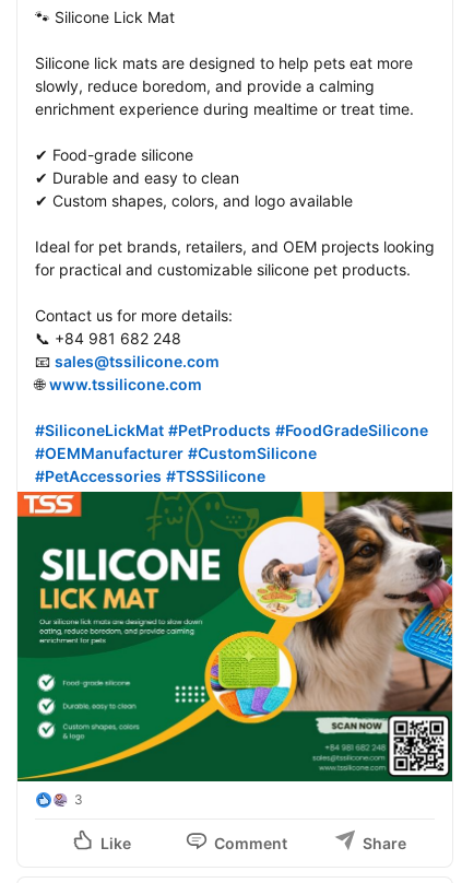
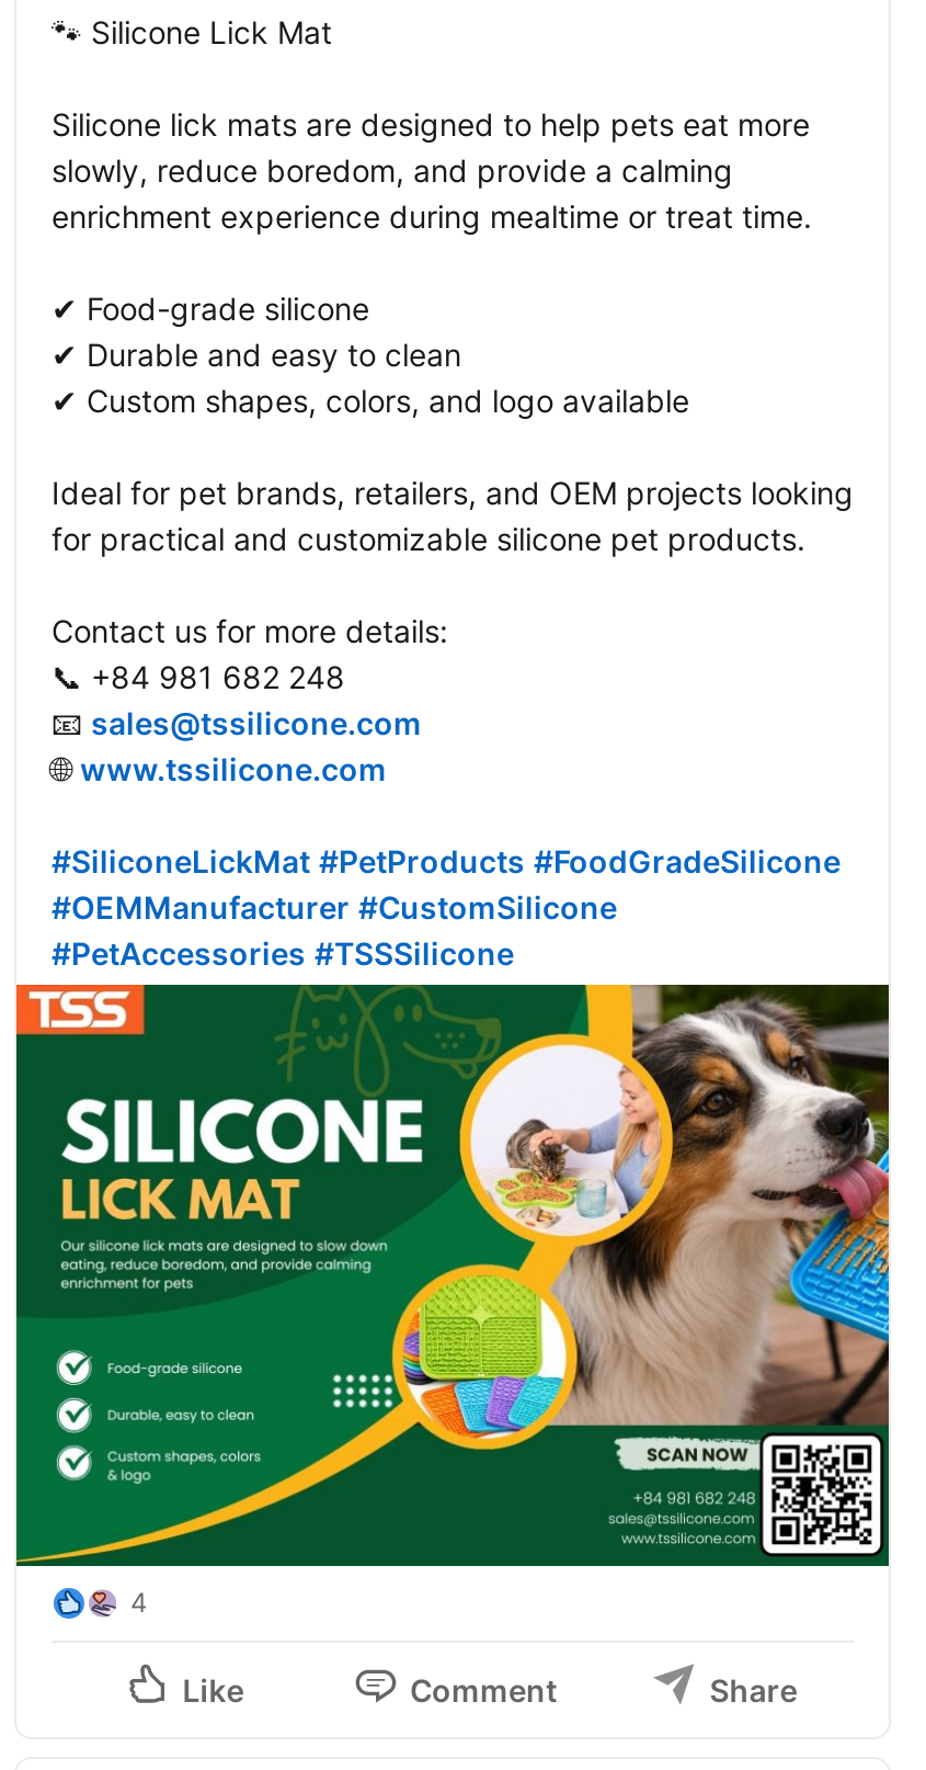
[74,791,83,808] 3 -> [130,1586,148,1619] 4

